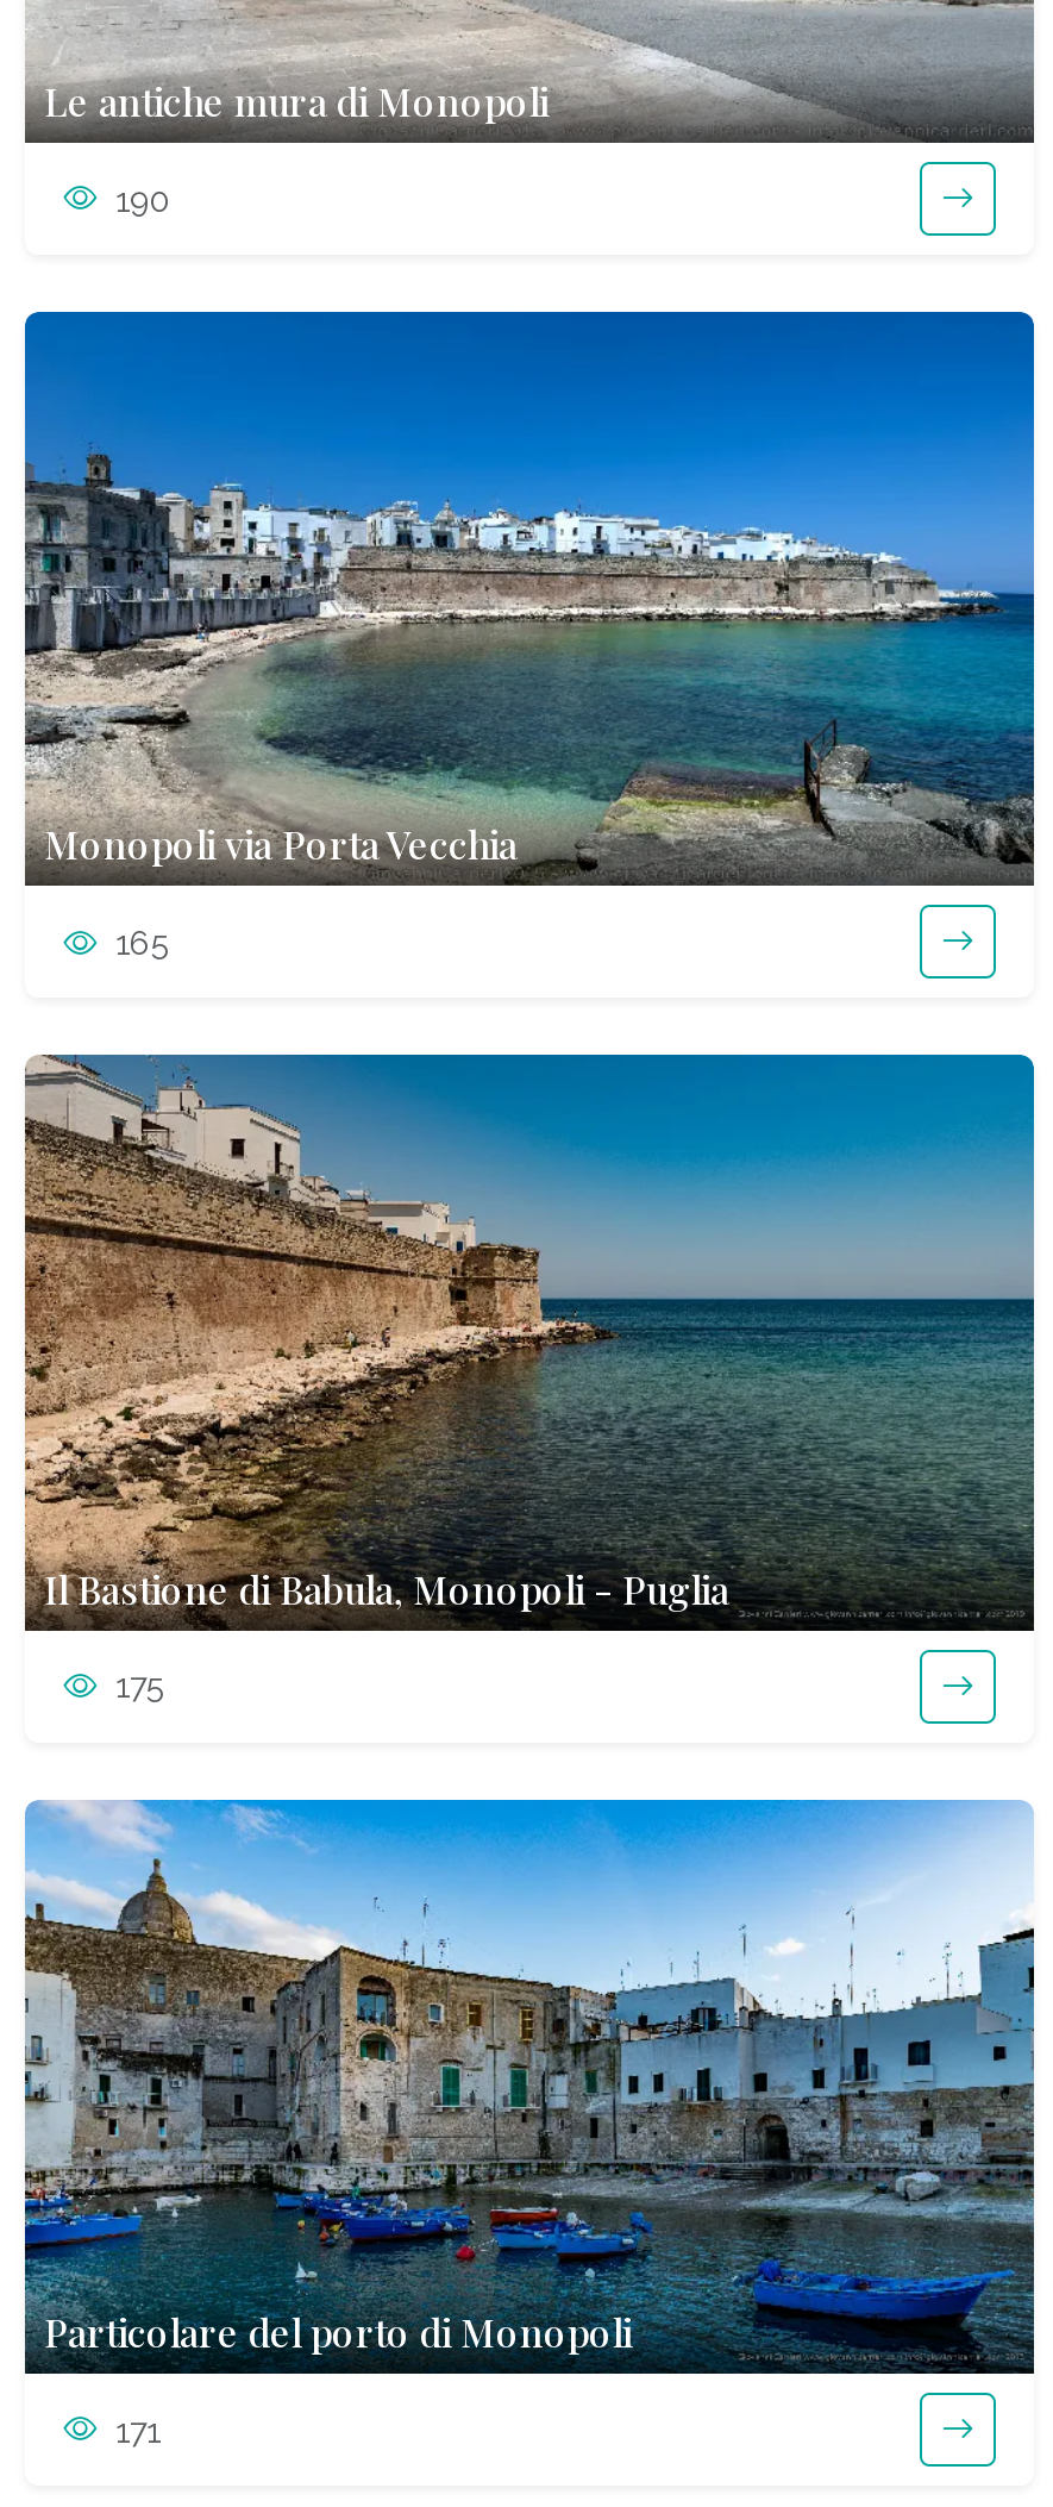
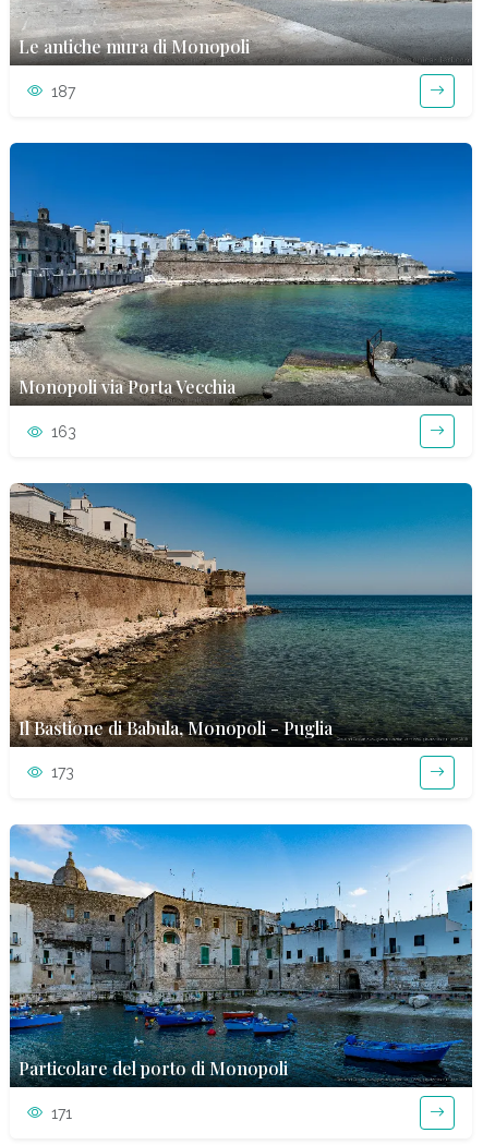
[106,180,170,218] 190 -> [47,82,75,100] 187
[106,924,168,962] 165 -> [47,423,76,440] 163
[106,1667,163,1705] 175 -> [47,764,74,781] 173

